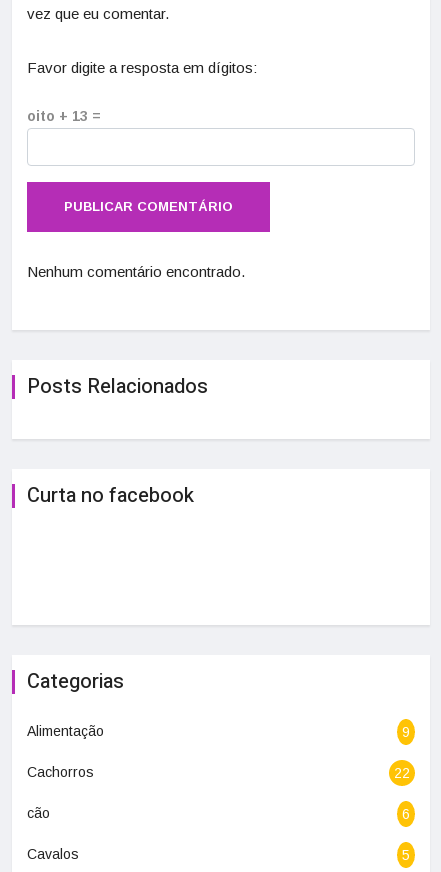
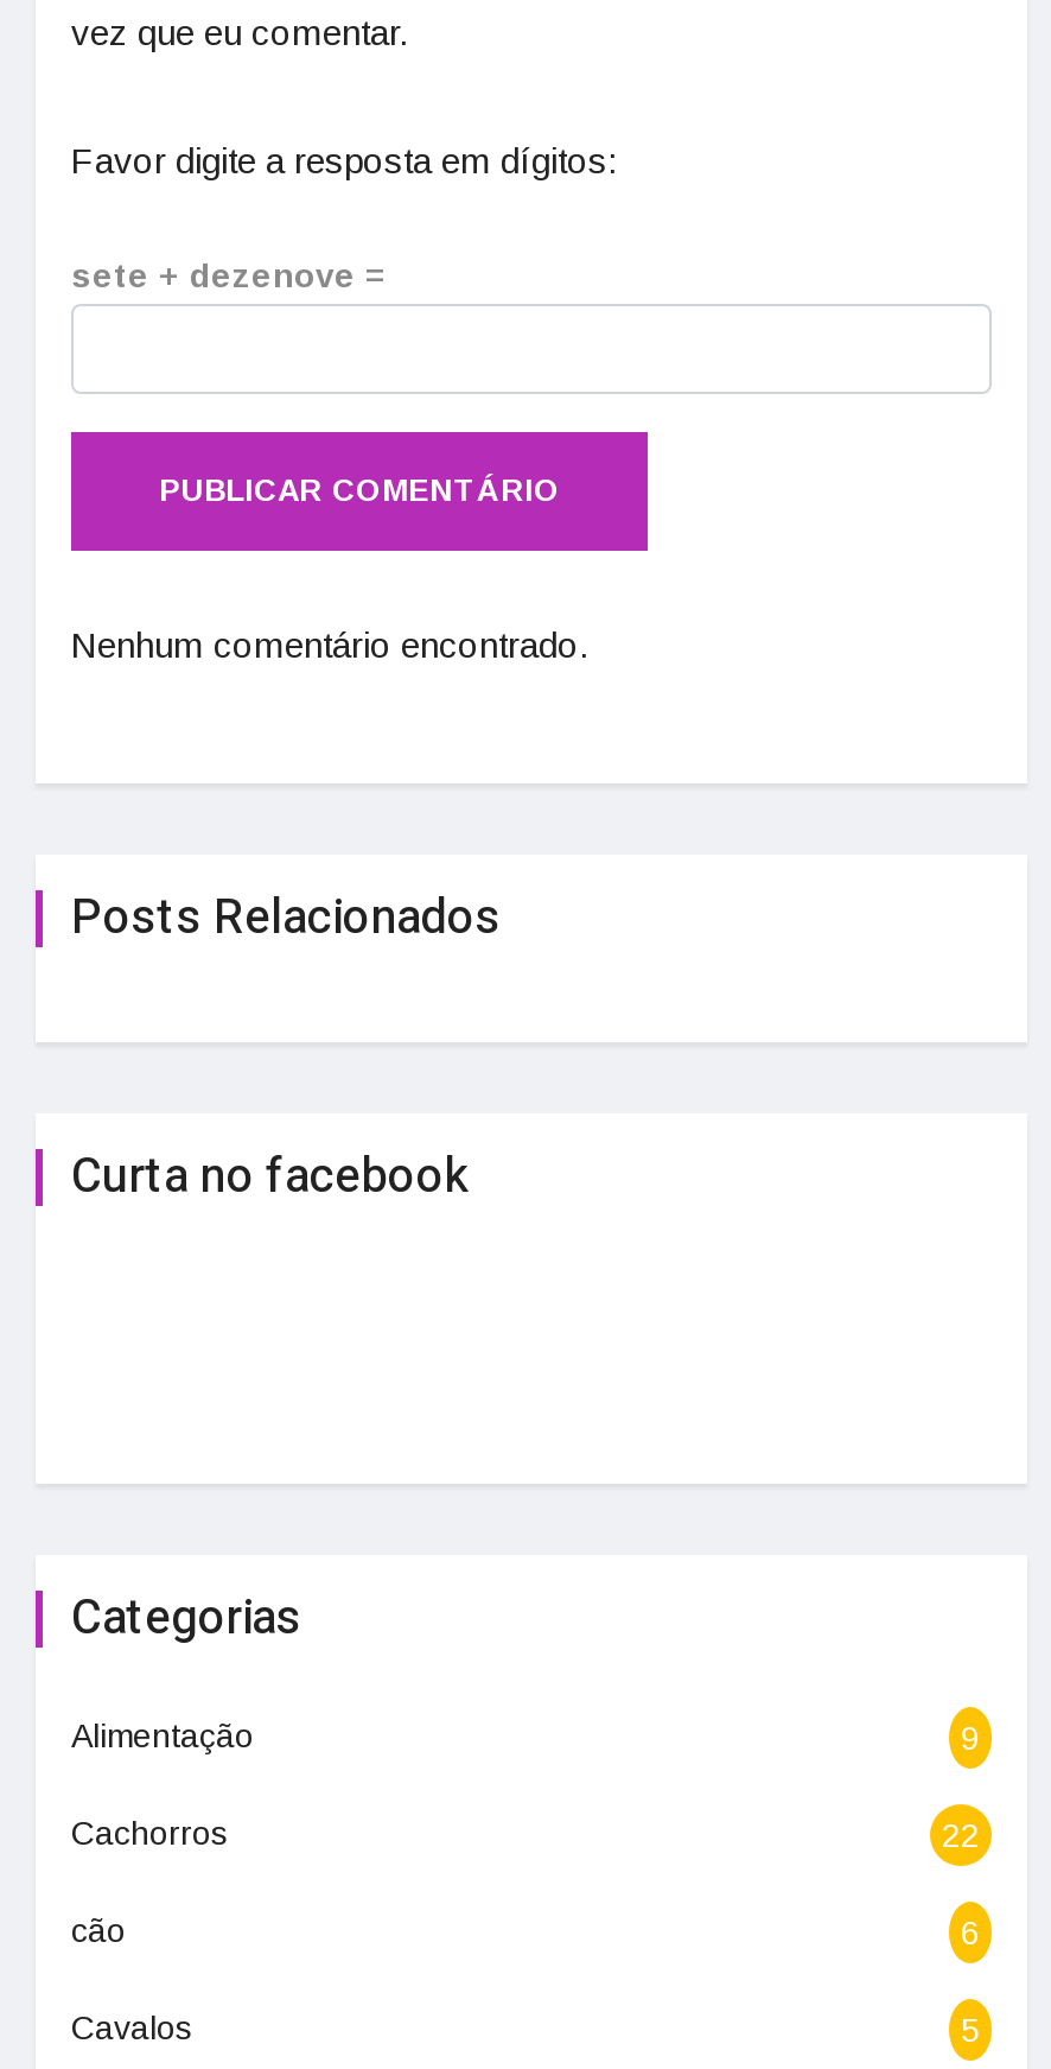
[27,108,101,124] oito + 13 = -> [71,256,387,294] sete + dezenove =

